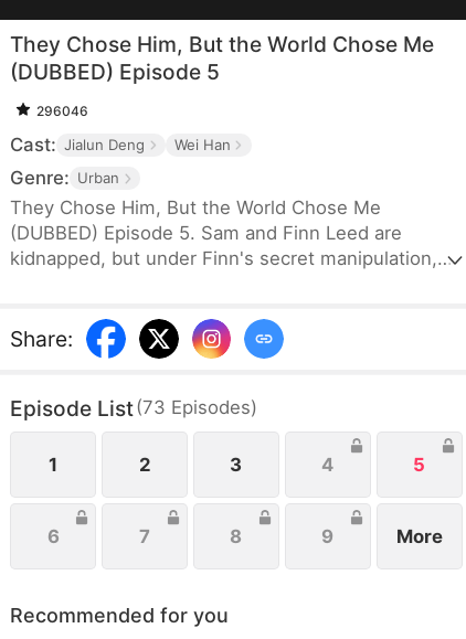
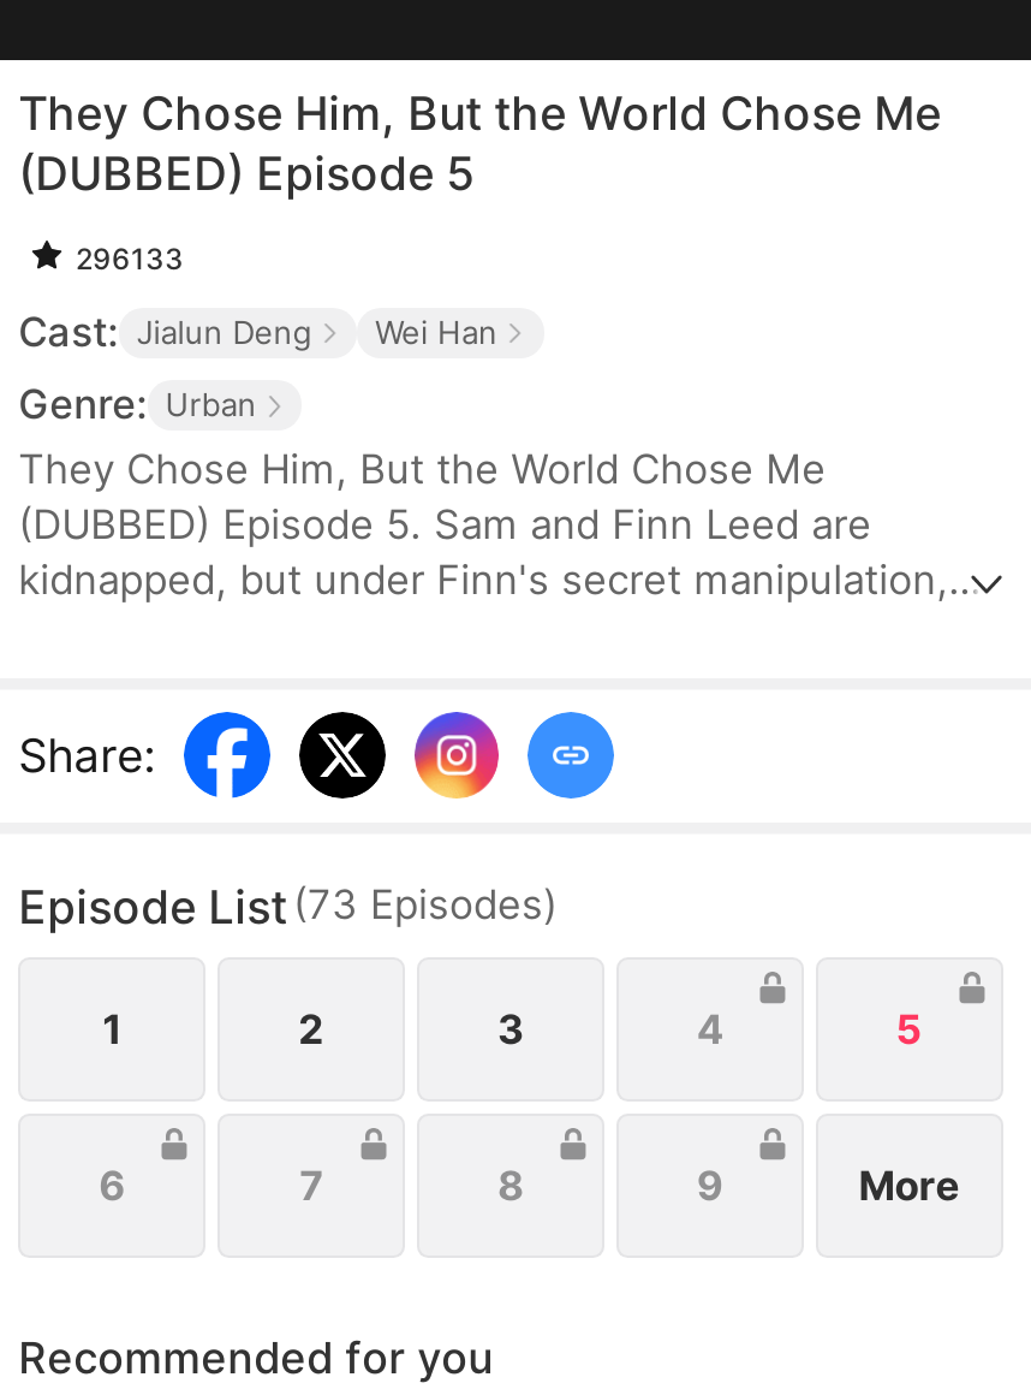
[36,102,88,119] 296046 -> [76,240,184,276] 296133

